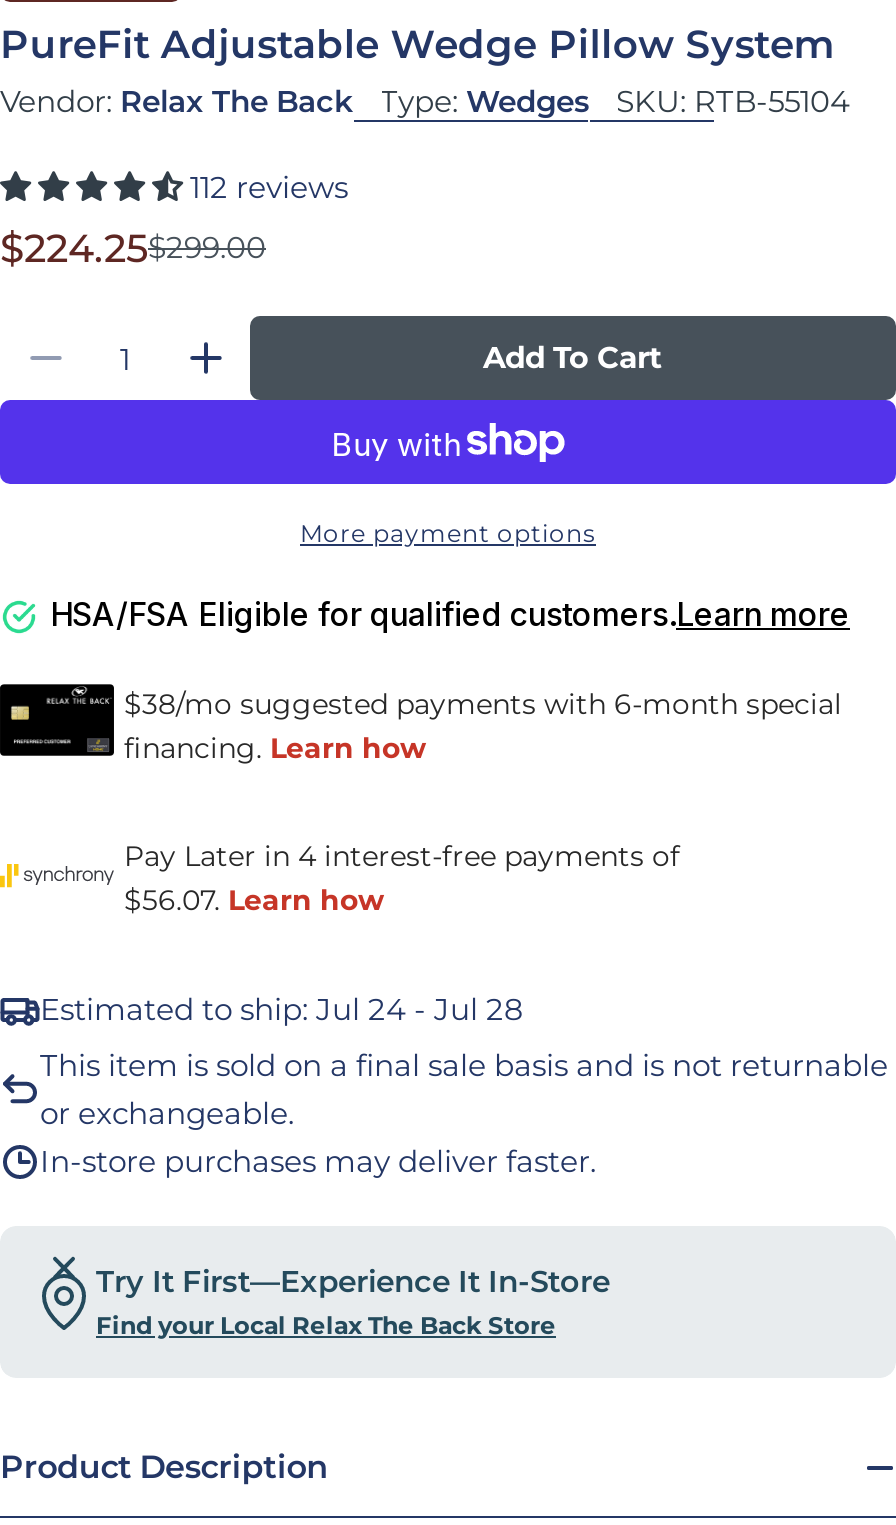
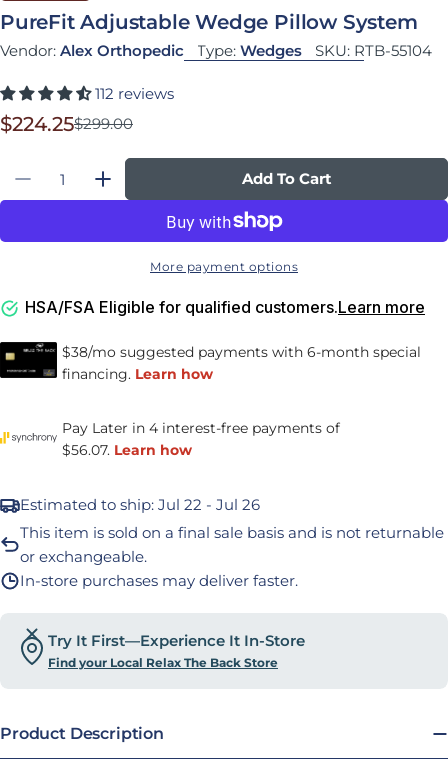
[0,82,354,120] Vendor: Relax The Back -> [0,41,184,60] Vendor: Alex Orthopedic
[40,990,524,1028] Estimated to ship: Jul 24 - Jul 28 -> [20,495,260,514] Estimated to ship: Jul 22 - Jul 26

